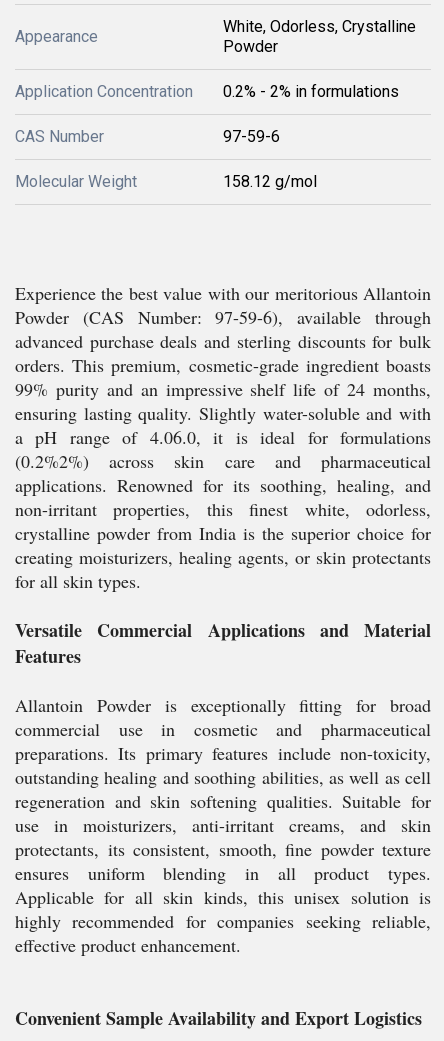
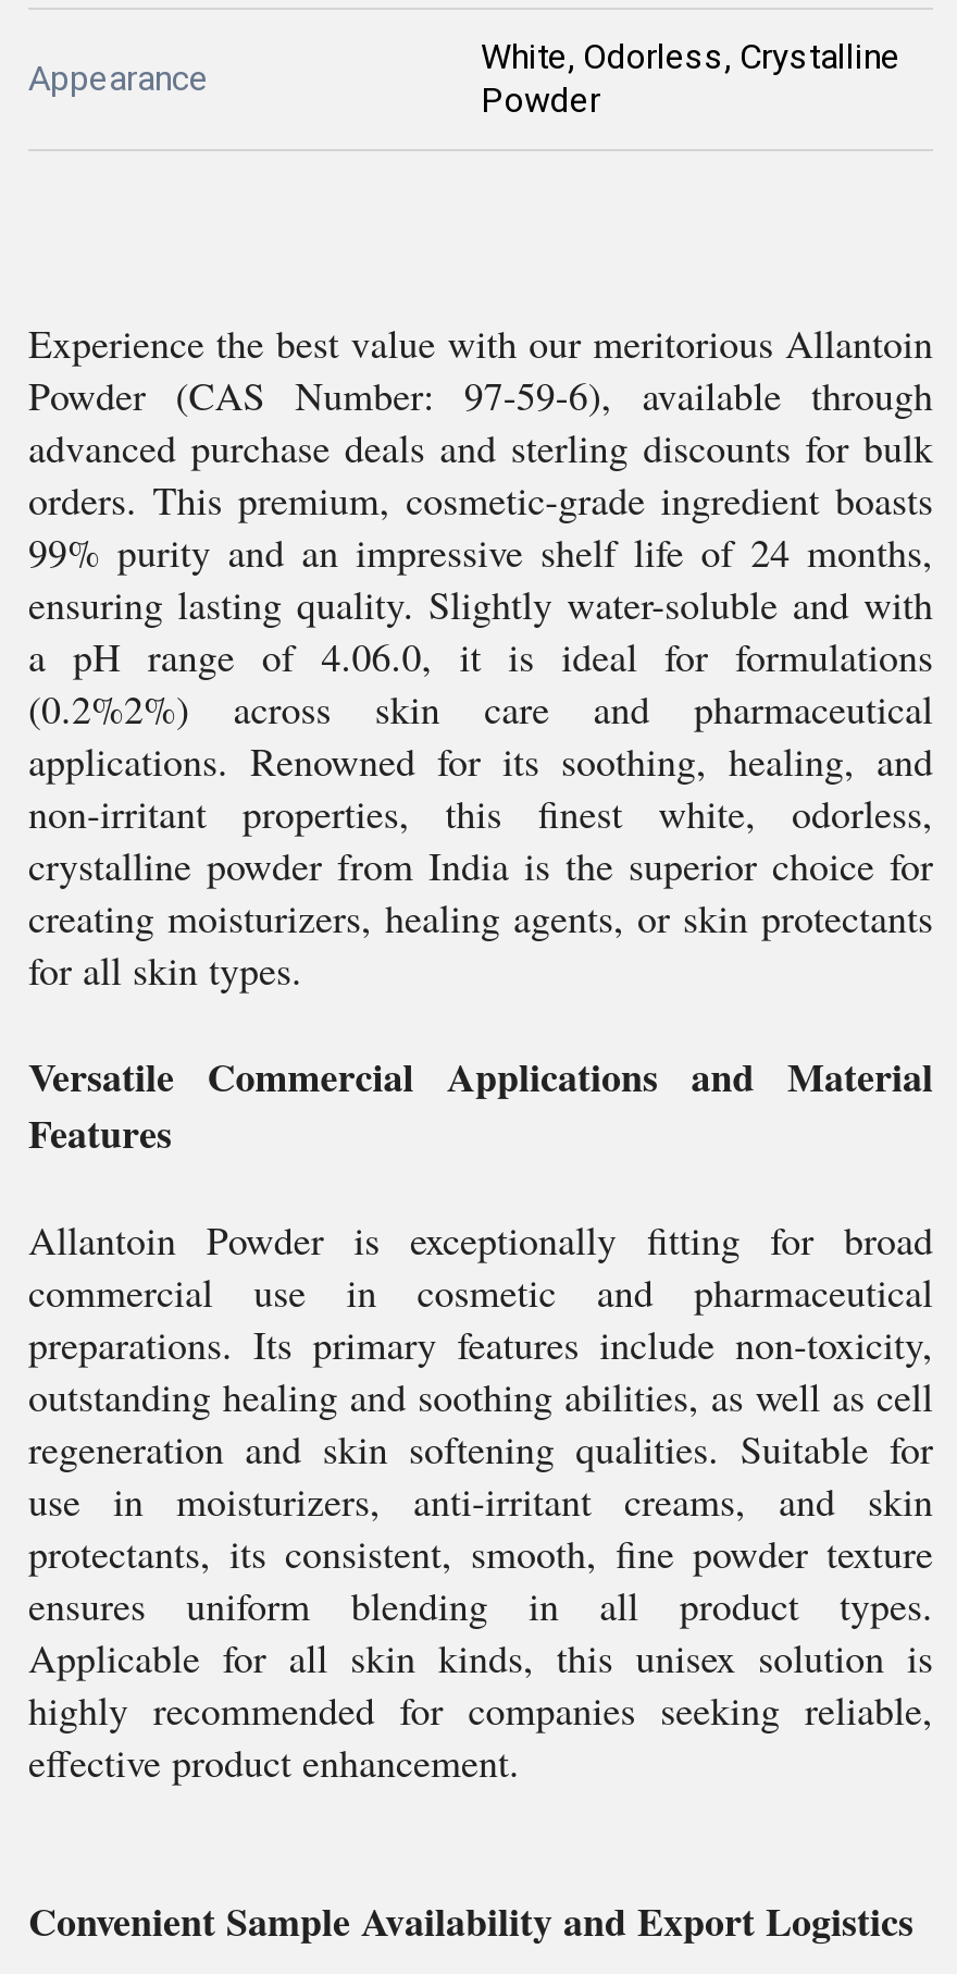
[15,82,399,191] Application Concentration | 0.2% - 2% in formulations | CAS Number | 97-59-6 | Molecular Weight | 158.12 g/mol -> none

